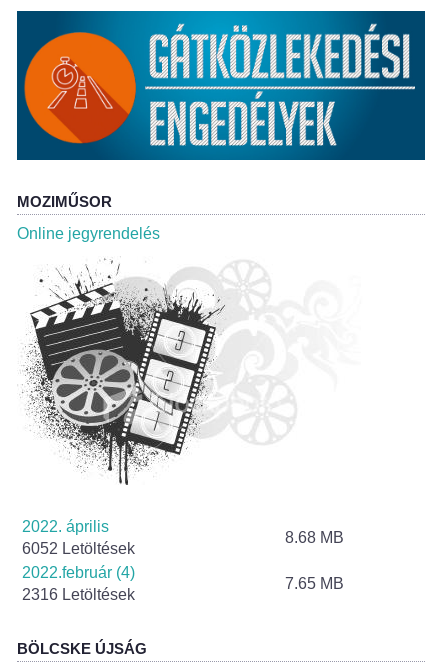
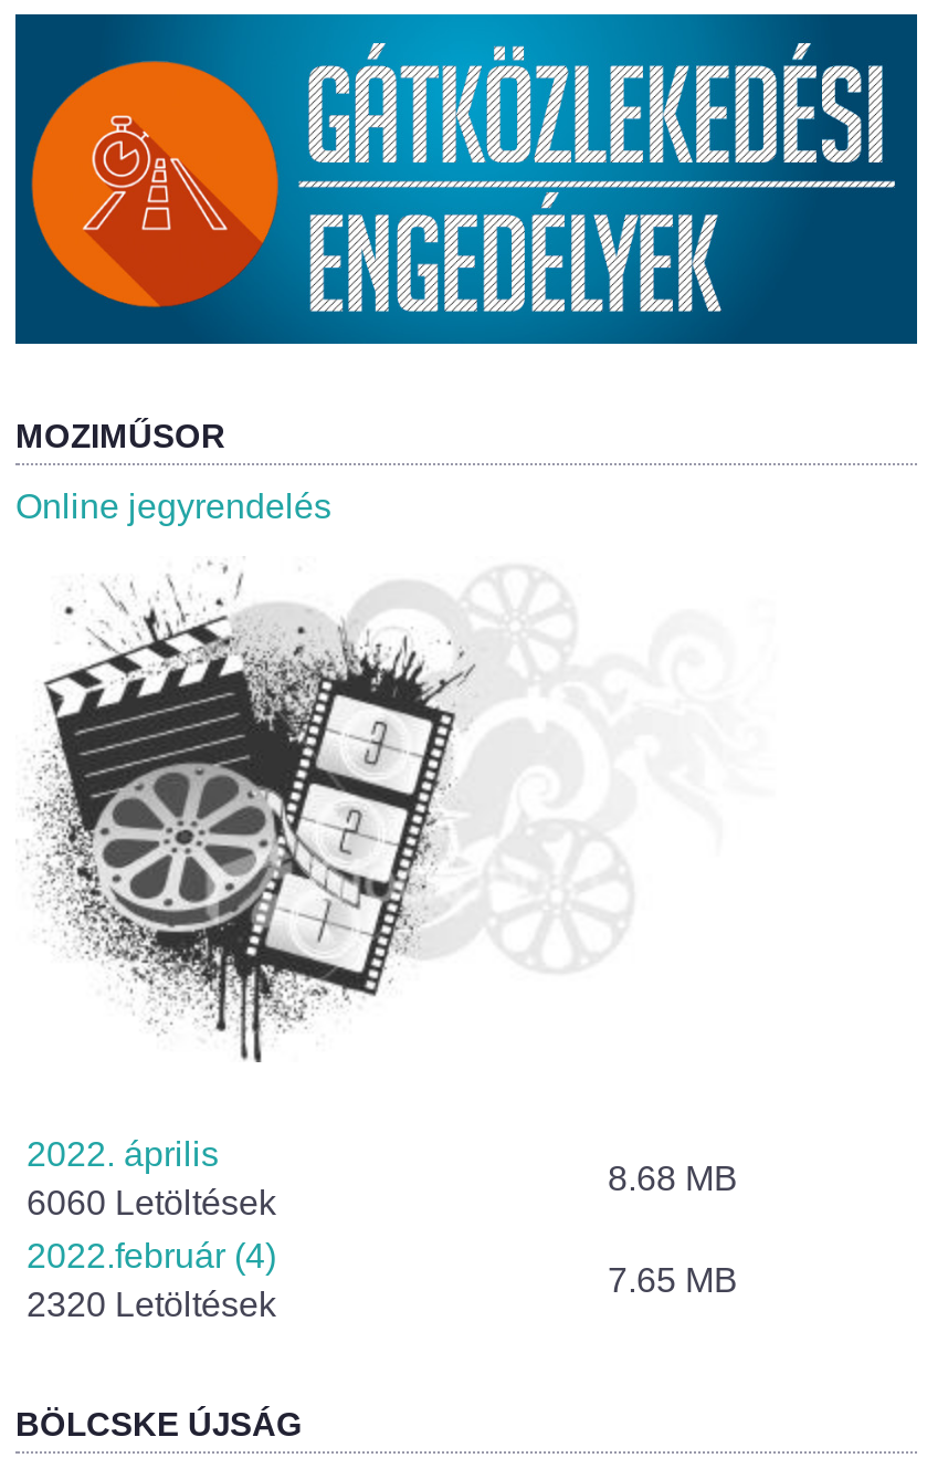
[22,540,135,557] 6052 Letöltések -> [27,1185,276,1222] 6060 Letöltések
[22,586,135,603] 2316 Letöltések -> [27,1286,276,1324] 2320 Letöltések

